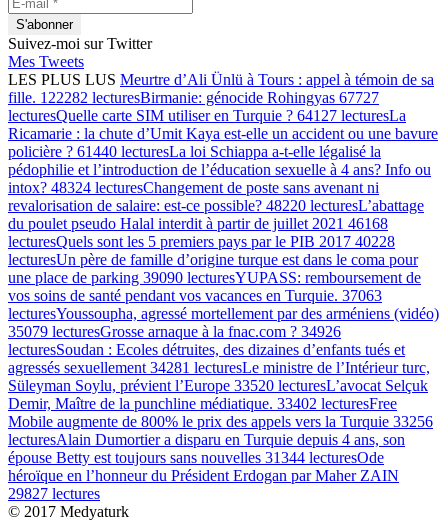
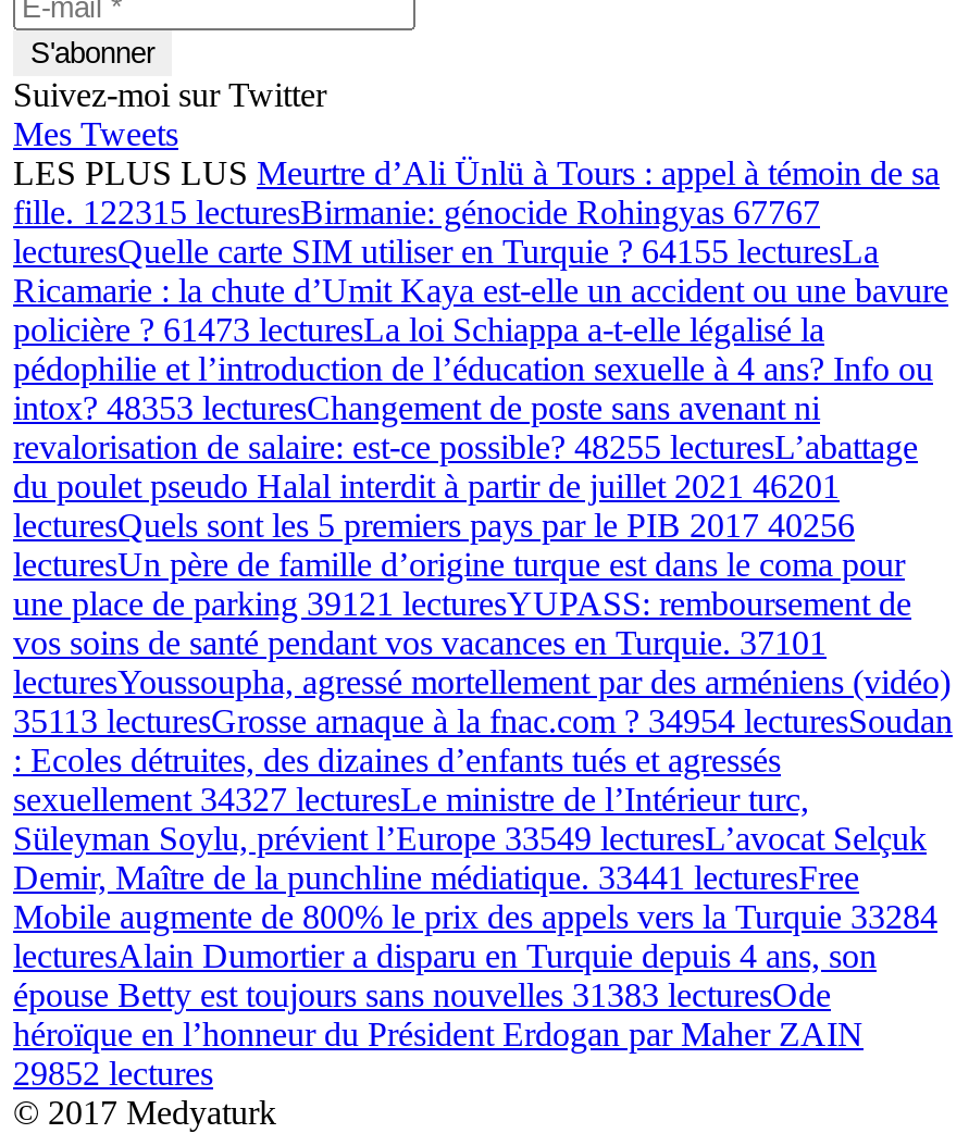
[8,89,379,106] fille. 122282 lecturesBirmanie: génocide Rohingyas 67727 -> [13,194,820,231] fille. 122315 lecturesBirmanie: génocide Rohingyas 67767
[8,107,406,124] lecturesQuelle carte SIM utiliser en Turquie ? 64127 lecturesLa -> [13,234,879,271] lecturesQuelle carte SIM utiliser en Turquie ? 64155 lecturesLa
[8,143,381,160] policière ? 61440 lecturesLa loi Schiappa a-t-elle légalisé la -> [13,312,824,349] policière ? 61473 lecturesLa loi Schiappa a-t-elle légalisé la
[8,179,379,196] intox? 48324 lecturesChangement de poste sans avenant ni -> [13,390,820,427] intox? 48353 lecturesChangement de poste sans avenant ni
[8,197,424,214] revalorisation de salaire: est-ce possible? 48220 lecturesL’abattage -> [13,429,918,466] revalorisation de salaire: est-ce possible? 48255 lecturesL’abattage
[8,215,388,232] du poulet pseudo Halal interdit à partir de juillet 2021 46168 -> [13,468,840,505] du poulet pseudo Halal interdit à partir de juillet 2021 46201
[8,233,395,250] lecturesQuels sont les 5 premiers pays par le PIB 2017 40228 -> [13,508,855,545] lecturesQuels sont les 5 premiers pays par le PIB 2017 40256
[8,269,421,286] une place de parking 39090 lecturesYUPASS: remboursement de -> [13,586,911,623] une place de parking 39121 lecturesYUPASS: remboursement de
[8,287,382,304] vos soins de santé pendant vos vacances en Turquie. 37063 -> [13,625,827,662] vos soins de santé pendant vos vacances en Turquie. 37101
[8,323,433,430] 35079 lecturesGrosse arnaque à la fnac.com ? 34926 | lecturesSoudan : Ecoles détruites, des dizaines d’enfants tués et | agressés sexuellement 34281 lecturesLe ministre de l’Intérieur turc, | Süleyman Soylu, prévient l’Europe 33520 lecturesL’avocat Selçuk | Demir, Maître de la punchline médiatique. 33402 lecturesFree | Mobile augmente de 800% le prix des appels vers la Turquie 33256 -> [13,703,953,936] 35113 lecturesGrosse arnaque à la fnac.com ? 34954 lecturesSoudan | : Ecoles détruites, des dizaines d’enfants tués et agressés | sexuellement 34327 lecturesLe ministre de l’Intérieur turc, | Süleyman Soylu, prévient l’Europe 33549 lecturesL’avocat Selçuk | Demir, Maître de la punchline médiatique. 33441 lecturesFree | Mobile augmente de 800% le prix des appels vers la Turquie 33284
[8,449,384,466] épouse Betty est toujours sans nouvelles 31344 lecturesOde -> [13,977,831,1014] épouse Betty est toujours sans nouvelles 31383 lecturesOde
[8,485,100,502] 29827 lectures -> [13,1056,213,1093] 29852 lectures

